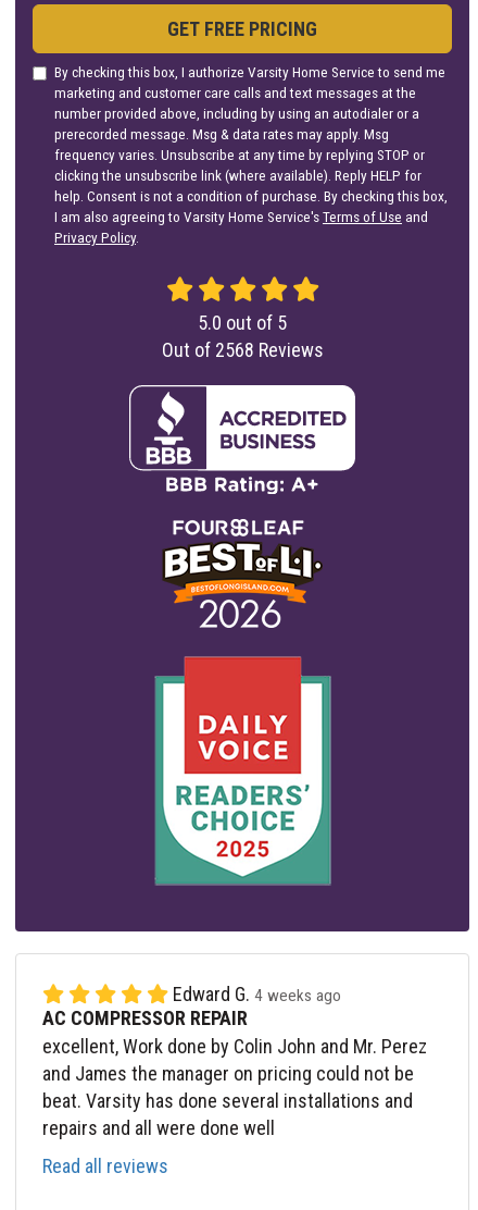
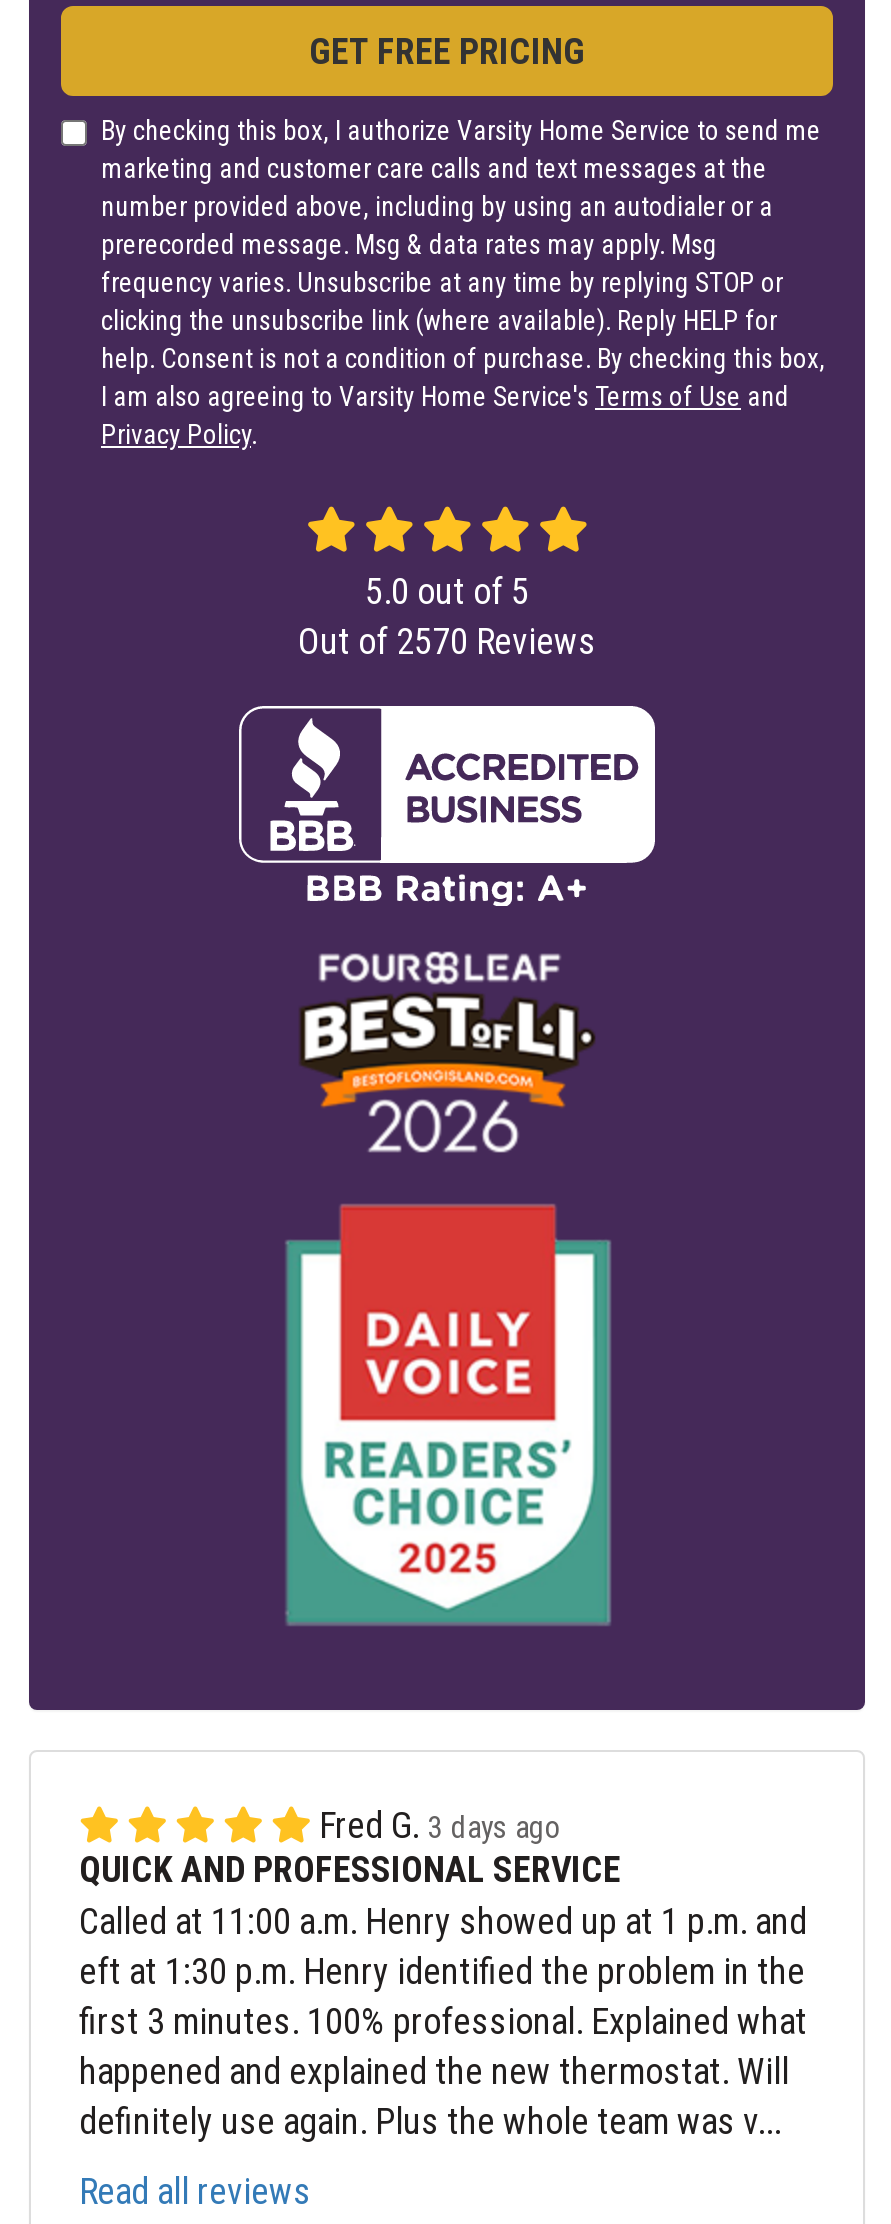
[161,338,323,361] Out of 2568 Reviews -> [298,620,596,662] Out of 2570 Reviews
[42,983,427,1140] Edward G. 4 weeks ago | AC COMPRESSOR REPAIR | excellent, Work done by Colin John and Mr. Perez | and James the manager on pricing could not be | beat. Varsity has done several installations and | repairs and all were done well -> [79,1805,807,2143] Fred G. 3 days ago | QUICK AND PROFESSIONAL SERVICE | Called at 11:00 a.m. Henry showed up at 1 p.m. and | eft at 1:30 p.m. Henry identified the problem in the | first 3 minutes. 100% professional. Explained what | happened and explained the new thermostat. Will | definitely use again. Plus the whole team was v...

